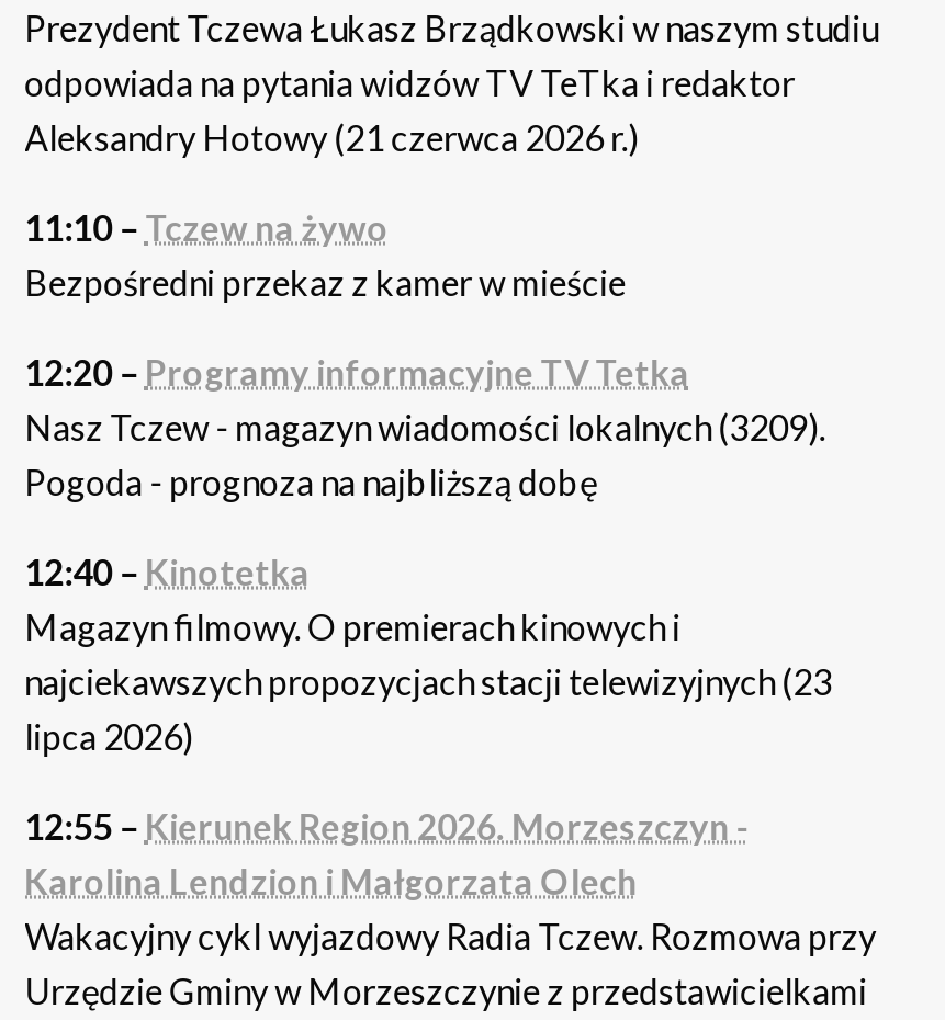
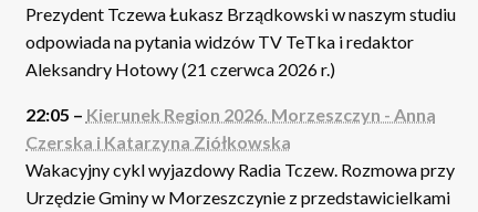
[25,207,832,902] 11:10 – Tczew na żywo | Bezpośredni przekaz z kamer w mieście | 12:20 – Programy informacyjne TV Tetka | Nasz Tczew - magazyn wiadomości lokalnych (3209). | Pogoda - prognoza na najbliższą dobę | 12:40 – Kinotetka | Magazyn filmowy. O premierach kinowych i | najciekawszych propozycjach stacji telewizyjnych (23 | lipca 2026) | 12:55 – Kierunek Region 2026. Morzeszczyn - | Karolina Lendzion i Małgorzata Olech -> [25,104,436,153] 22:05 – Kierunek Region 2026. Morzeszczyn - Anna | Czerska i Katarzyna Ziółkowska

